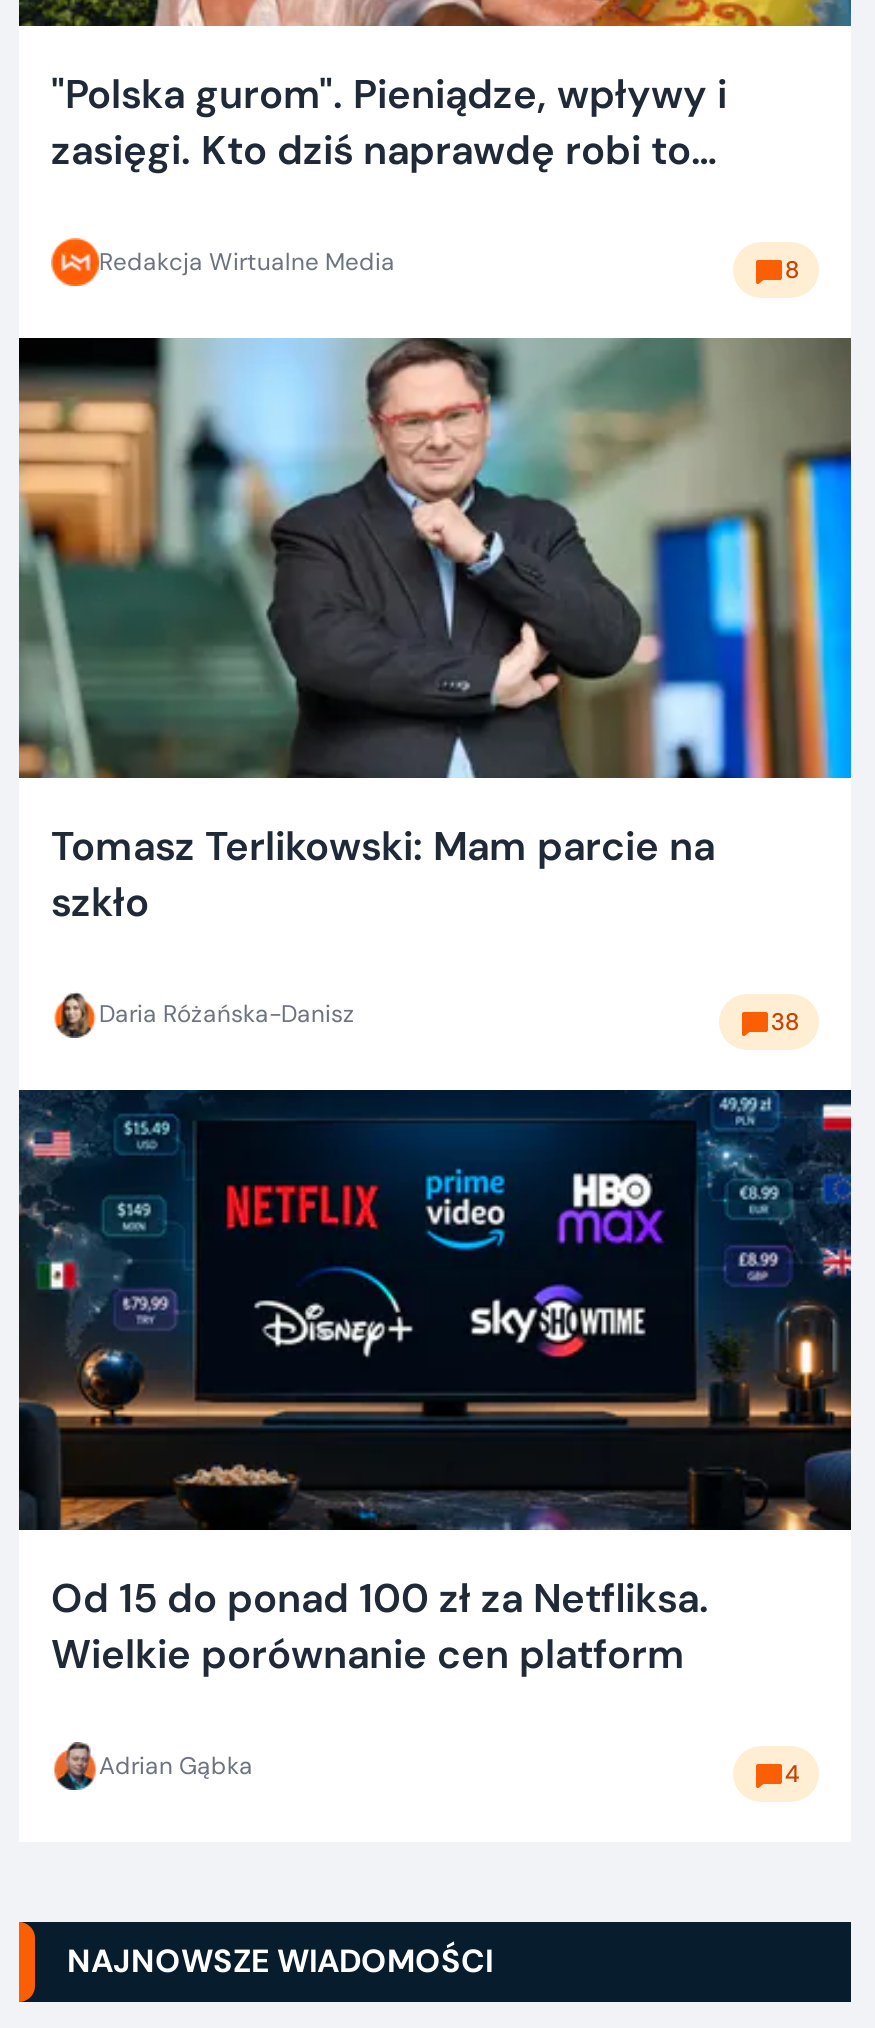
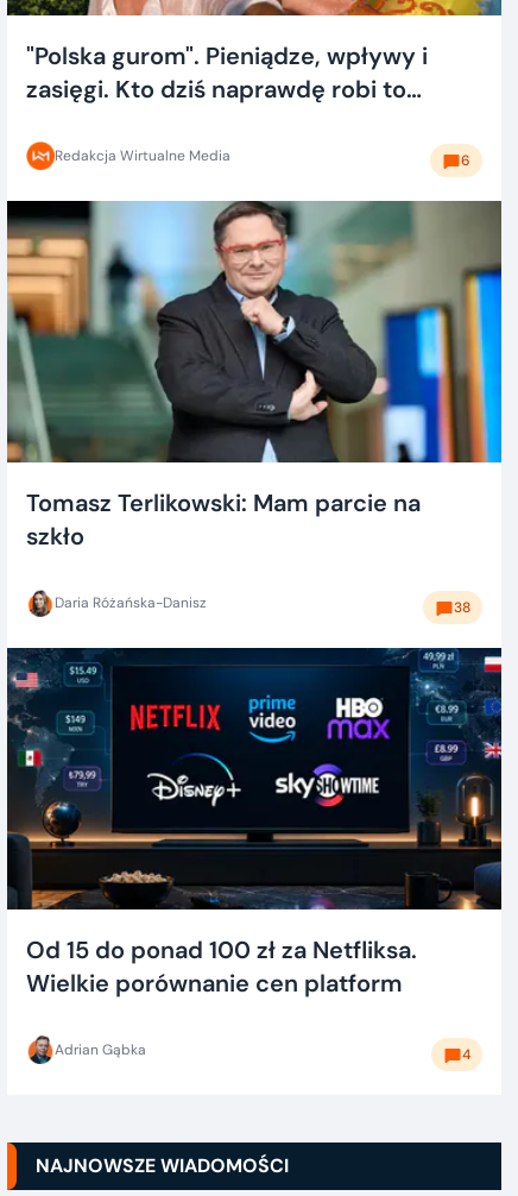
[785,254,799,286] 8 -> [461,151,470,170] 6

